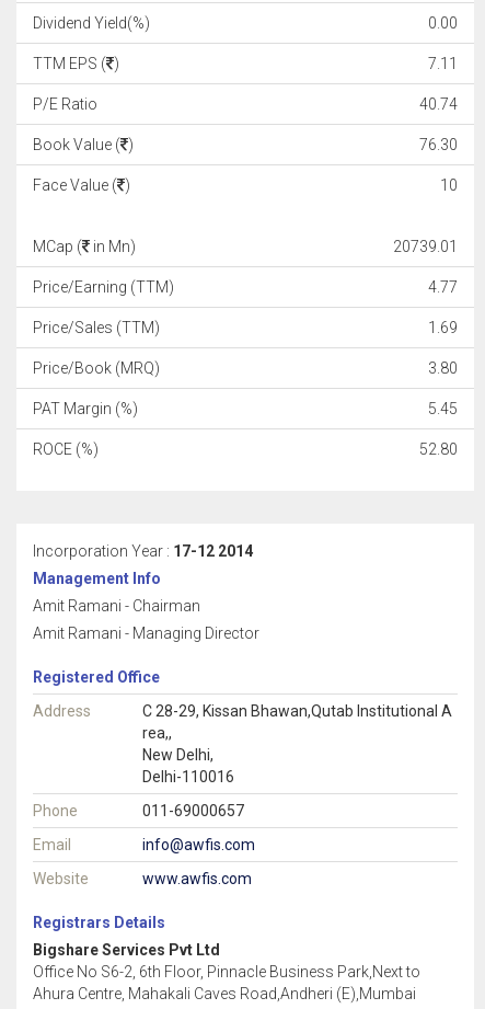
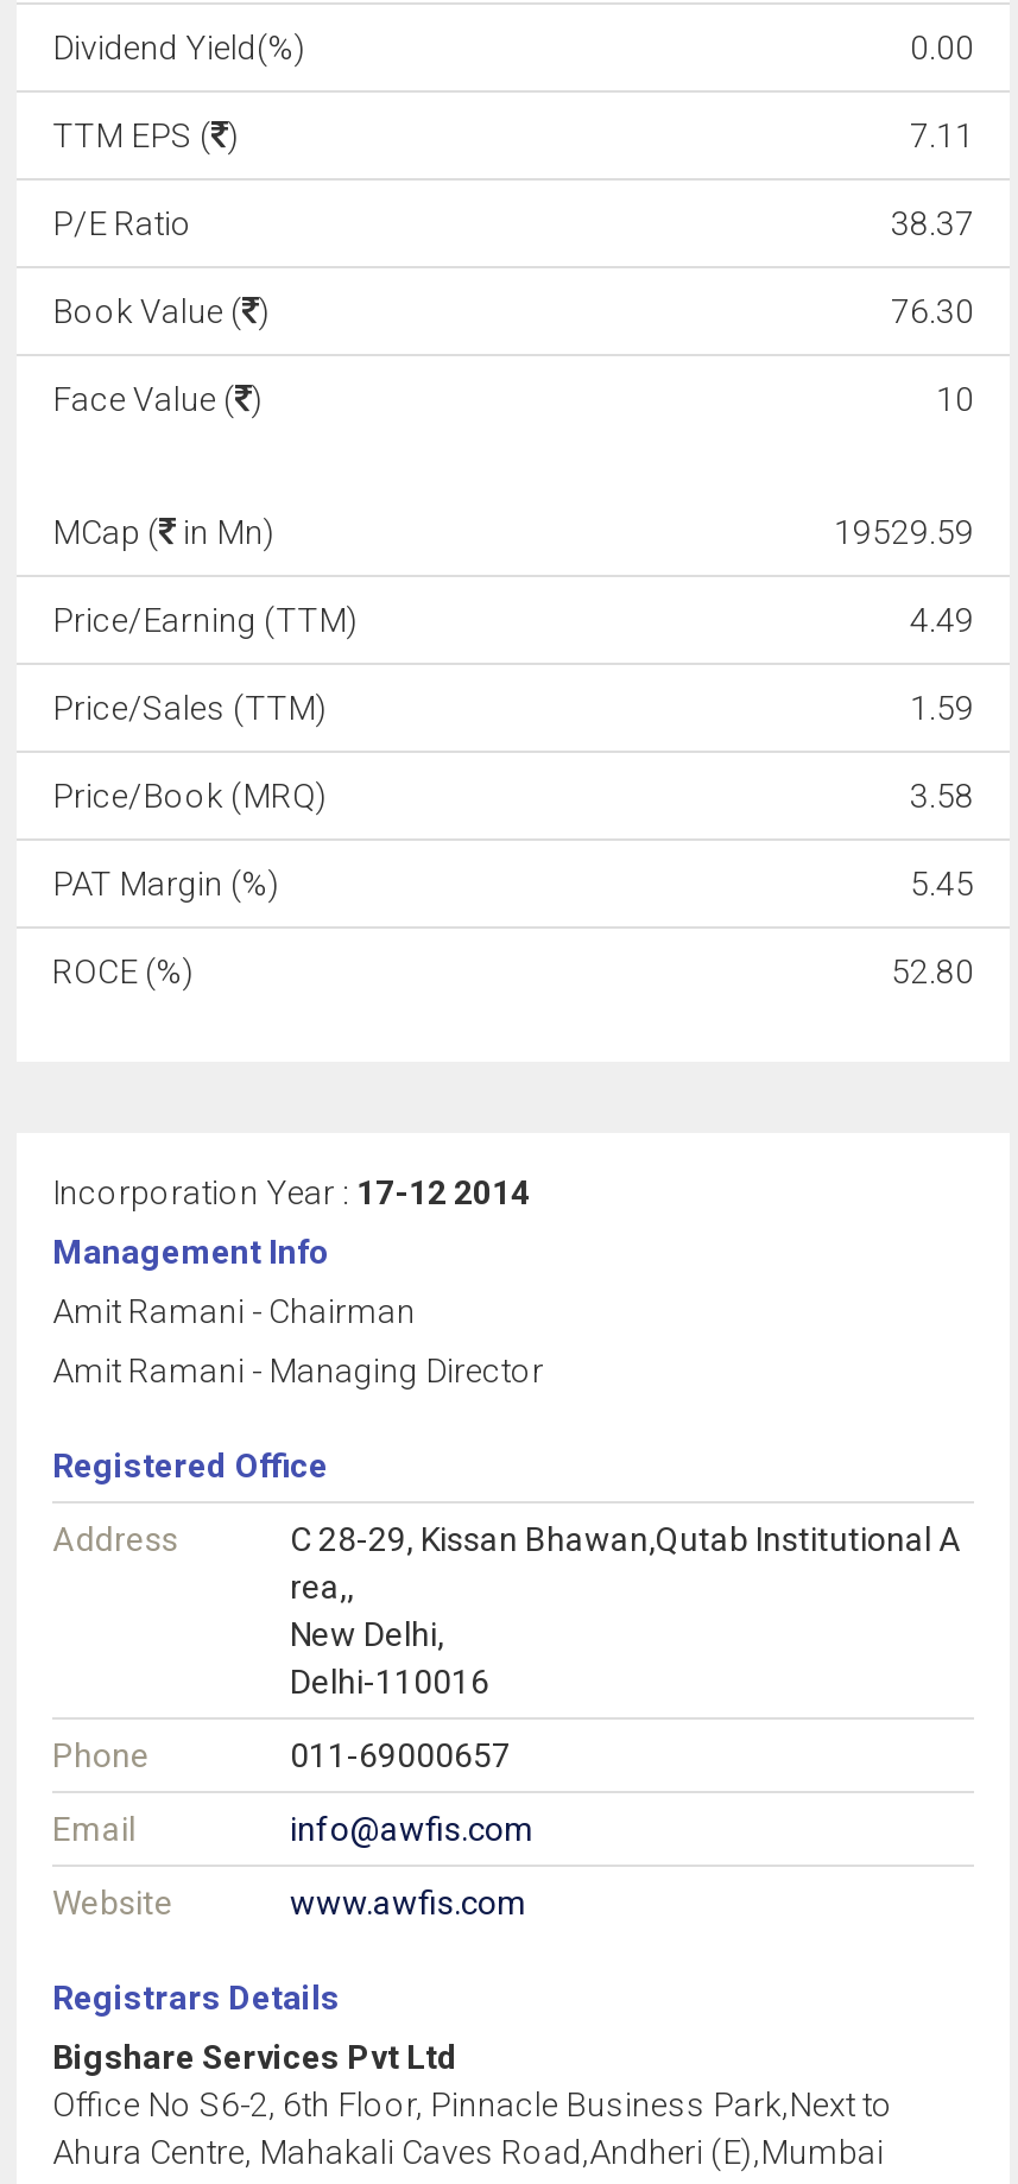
[419,95,458,113] 40.74 -> [891,204,974,242] 38.37
[393,238,458,255] 20739.01 -> [834,513,974,551] 19529.59
[428,278,458,296] 4.77 -> [910,601,974,639] 4.49
[428,319,458,336] 1.69 -> [910,689,974,727] 1.59
[428,359,458,377] 3.80 -> [910,777,974,815] 3.58

